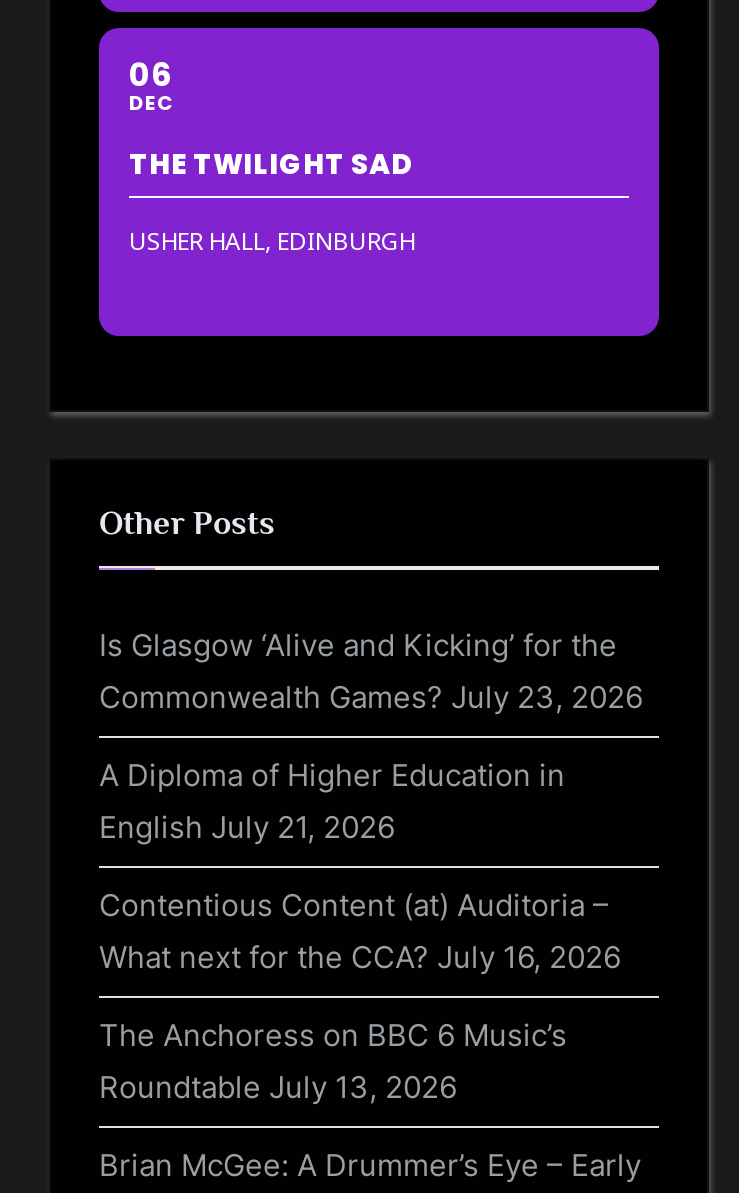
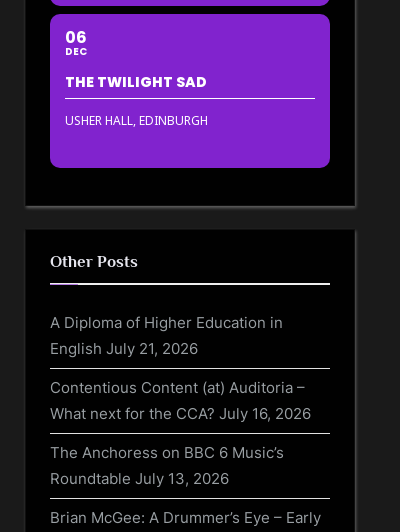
[99,625,643,715] Is Glasgow ‘Alive and Kicking’ for the | Commonwealth Games? July 23, 2026 -> none

